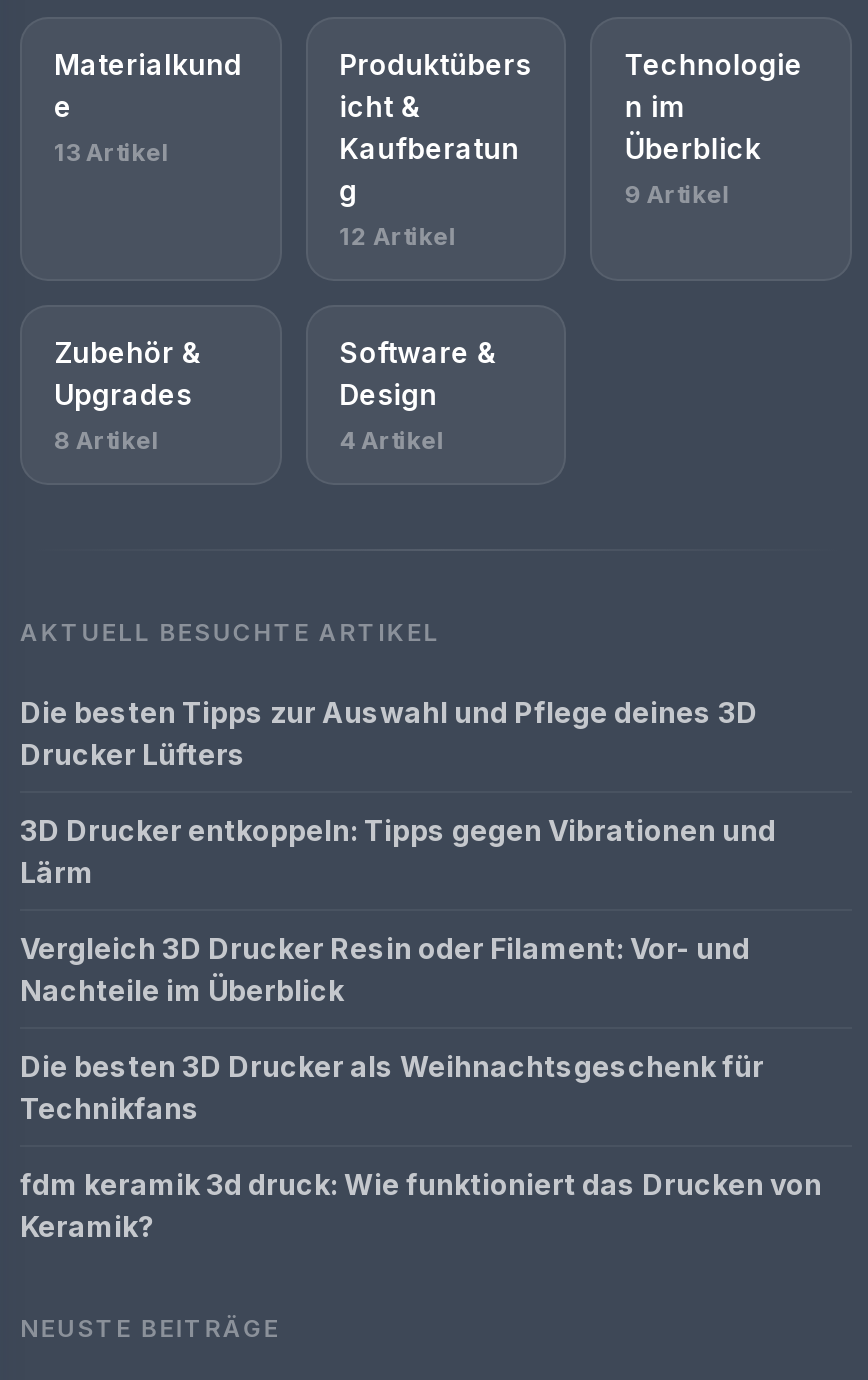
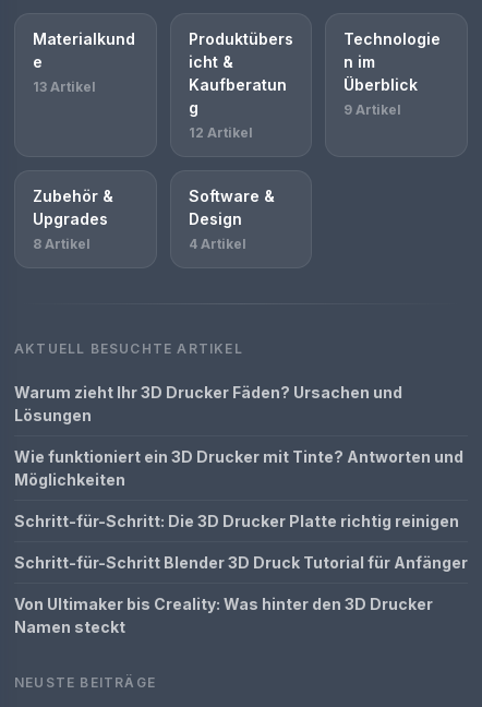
[20,695,758,771] Die besten Tipps zur Auswahl und Pflege deines 3D | Drucker Lüfters -> [14,383,402,424] Warum zieht Ihr 3D Drucker Fäden? Ursachen und | Lösungen
[20,813,776,889] 3D Drucker entkoppeln: Tipps gegen Vibrationen und | Lärm -> [14,447,463,489] Wie funktioniert ein 3D Drucker mit Tinte? Antworten und | Möglichkeiten
[20,931,750,1007] Vergleich 3D Drucker Resin oder Filament: Vor- und | Nachteile im Überblick -> [14,512,459,530] Schritt-für-Schritt: Die 3D Drucker Platte richtig reinigen
[20,1049,764,1125] Die besten 3D Drucker als Weihnachtsgeschenk für | Technikfans -> [14,553,468,572] Schritt-für-Schritt Blender 3D Druck Tutorial für Anfänger
[20,1167,822,1243] fdm keramik 3d druck: Wie funktioniert das Drucken von | Keramik? -> [14,595,433,636] Von Ultimaker bis Creality: Was hinter den 3D Drucker | Namen steckt

